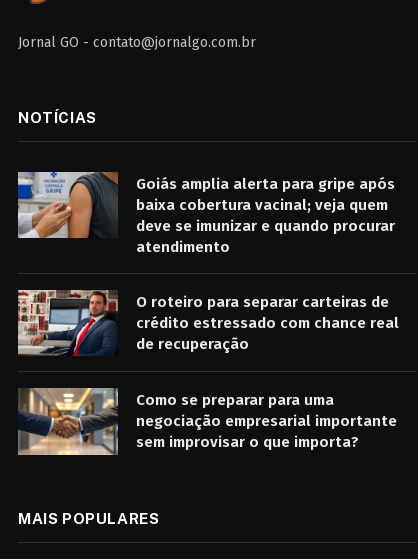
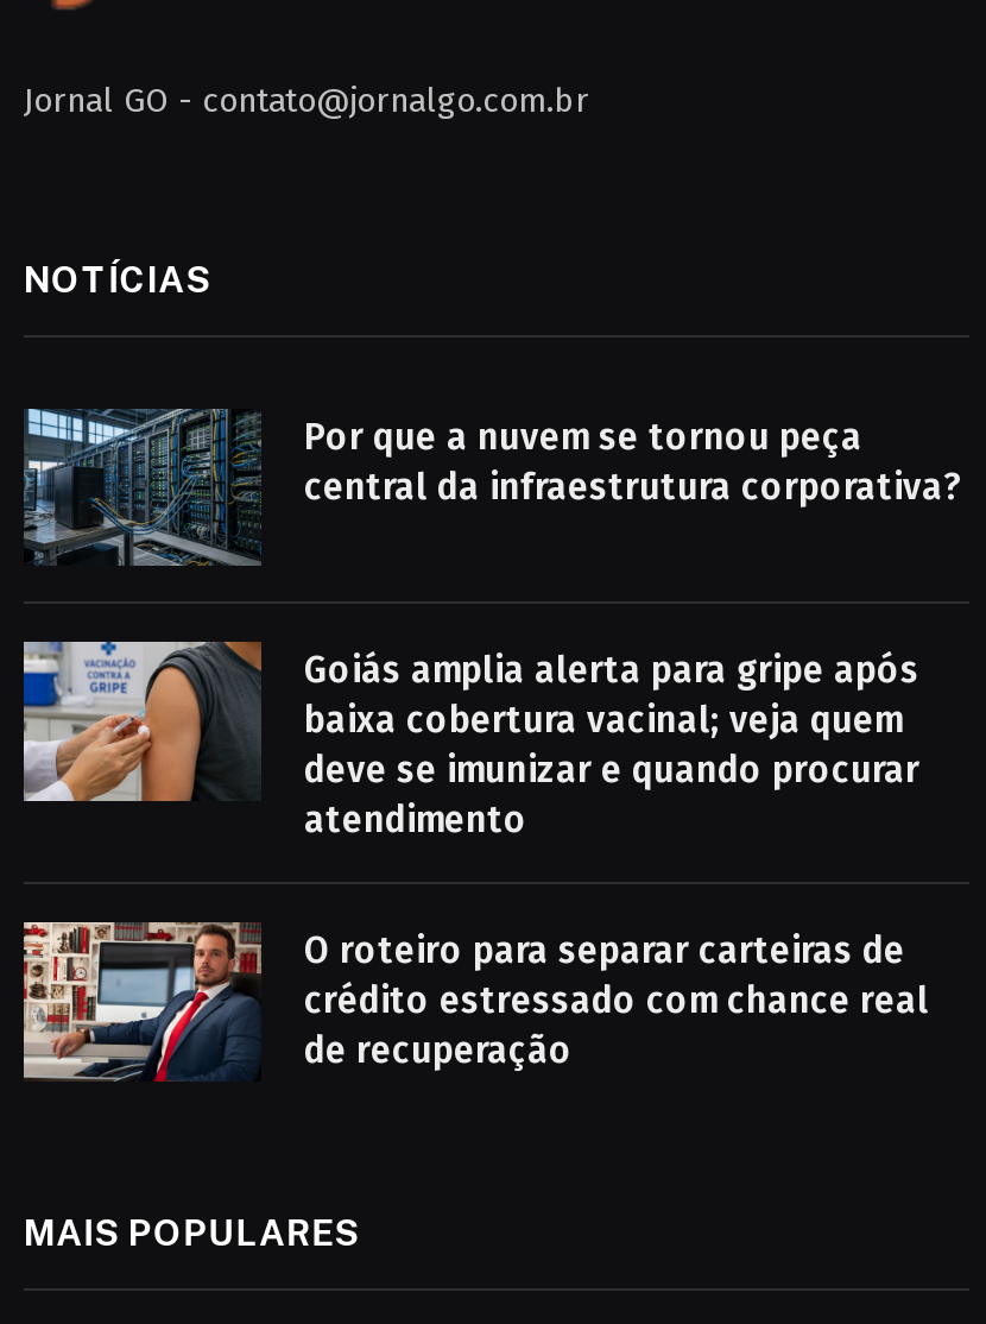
none -> [21,406,962,568] [image] | Por que a nuvem se tornou peça | central da infraestrutura corporativa?
moved [16,169,399,353] -> [19,637,929,1073]: [image] | Goiás amplia alerta para gripe após | baixa cobertura vacinal; veja quem | deve se imunizar e quando procurar | atendimento | O roteiro para separar carteiras de | crédito estressado com chance real | de recuperação
[18,387,397,456] [image] | Como se preparar para uma | negociação empresarial importante | sem improvisar o que importa? -> none

